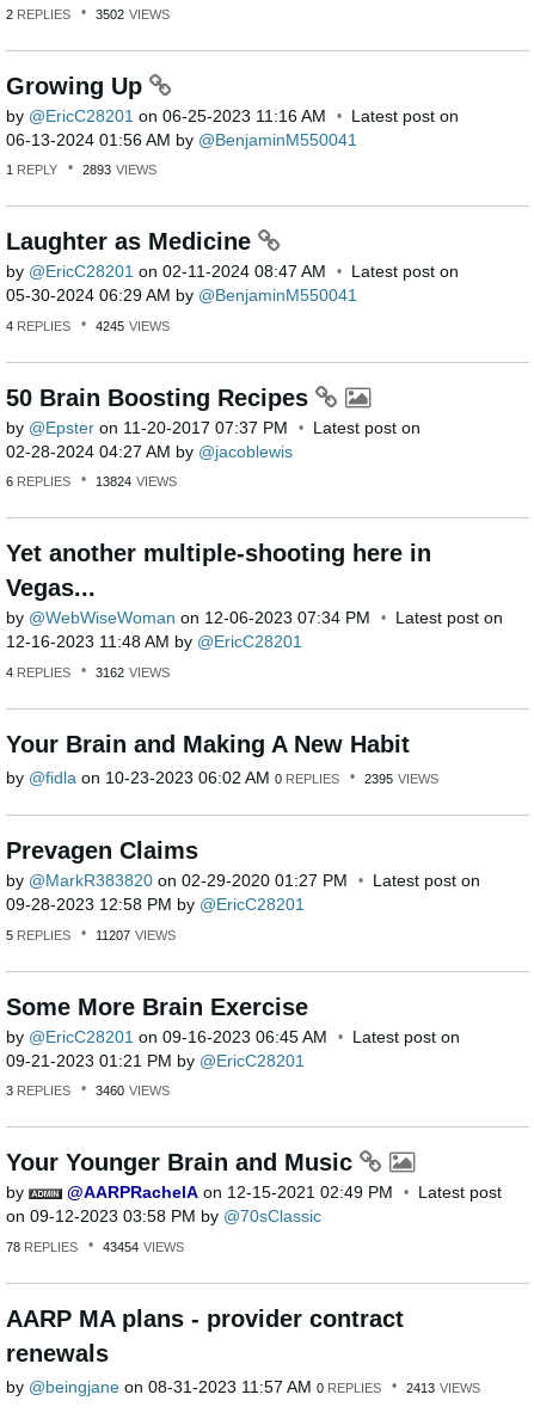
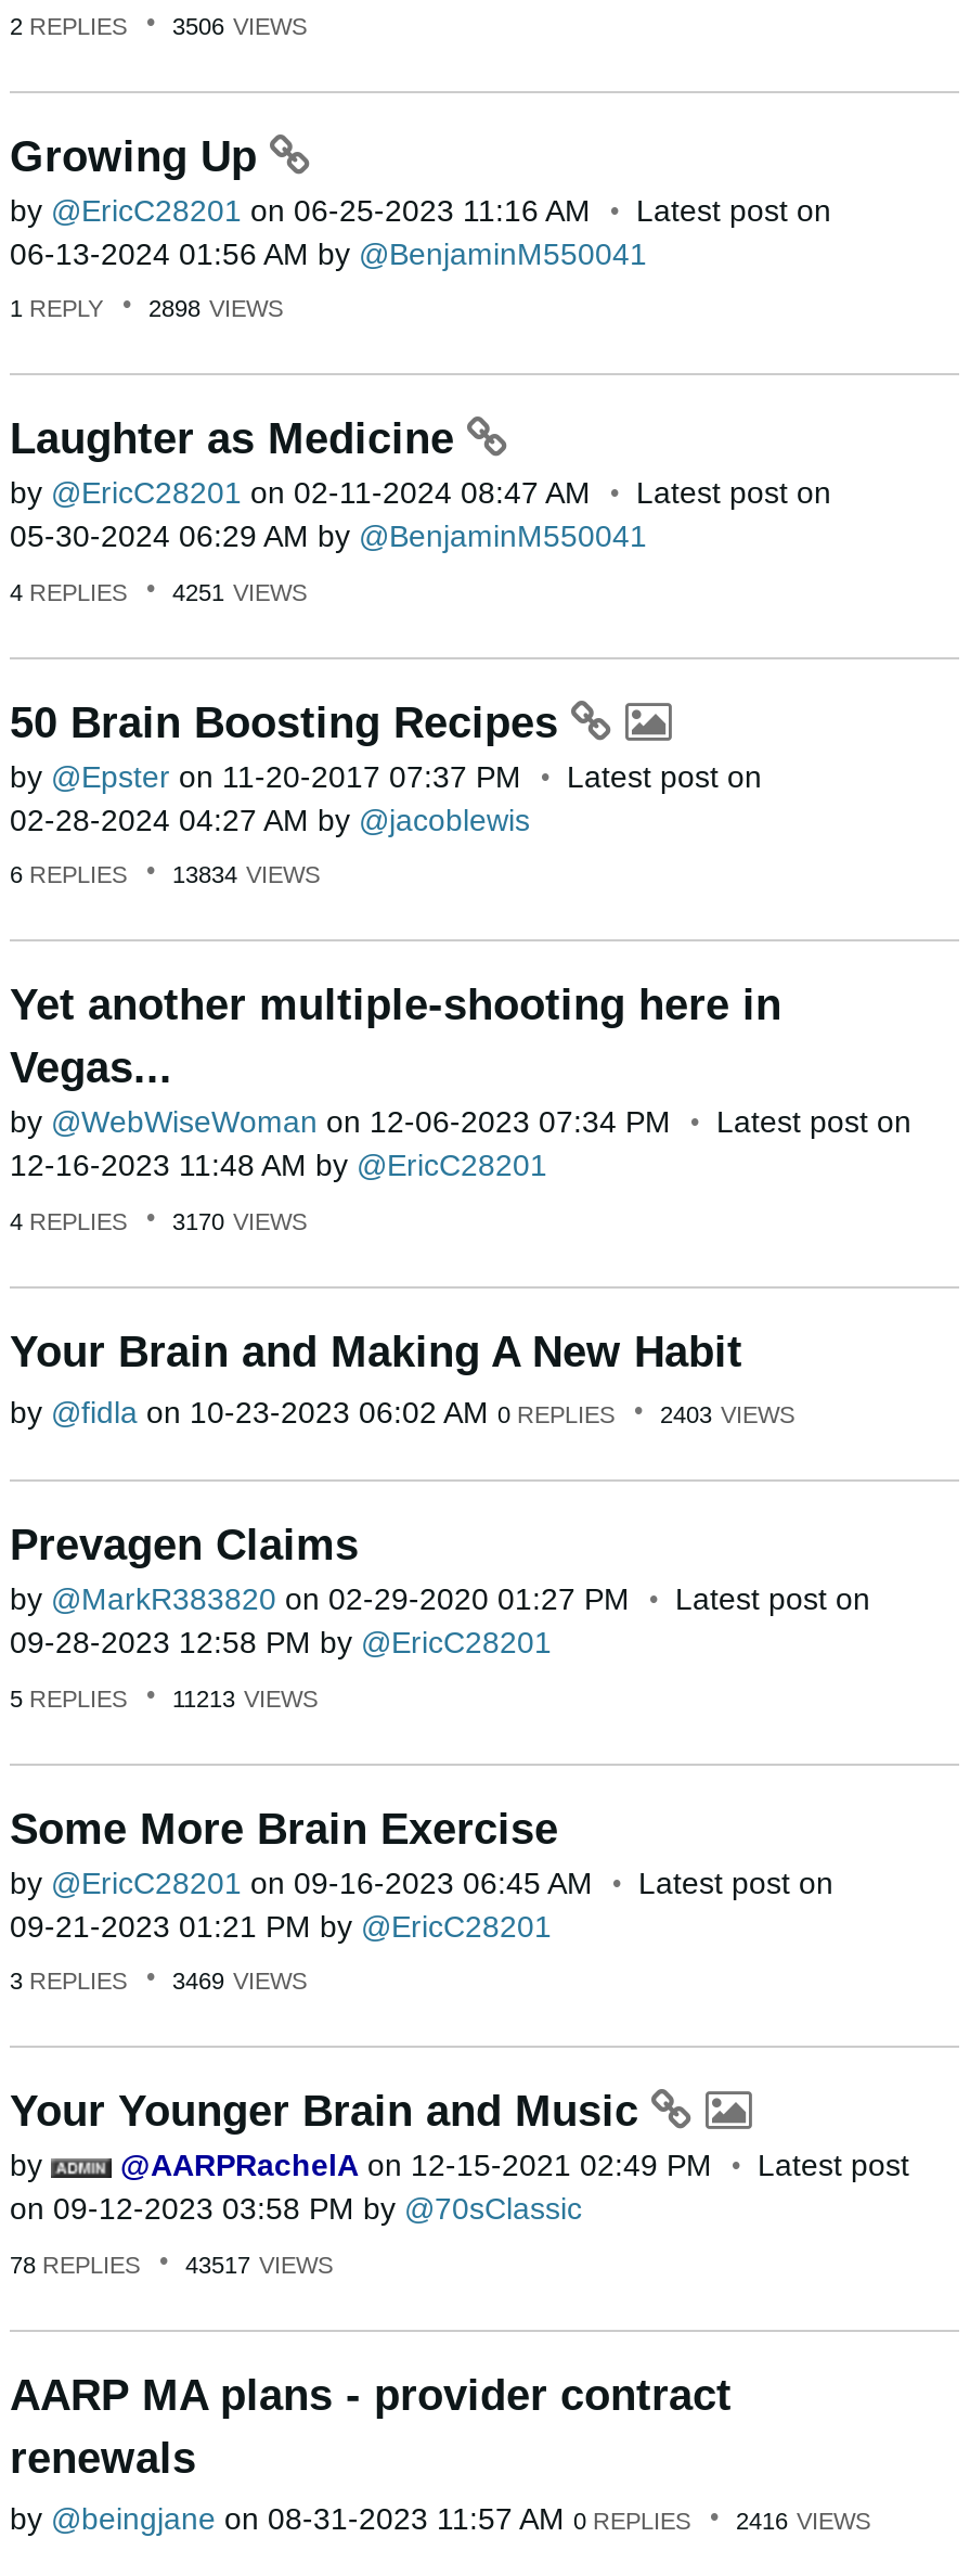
[6,7,170,21] 2 REPLIES 3502 VIEWS -> [10,12,307,38] 2 REPLIES 3506 VIEWS
[6,163,156,177] 1 REPLY 2893 VIEWS -> [10,295,283,321] 1 REPLY 2898 VIEWS
[6,319,170,333] 4 REPLIES 4245 VIEWS -> [10,579,307,605] 4 REPLIES 4251 VIEWS
[6,474,177,489] 6 REPLIES 13824 VIEWS -> [10,862,320,888] 6 REPLIES 13834 VIEWS
[6,665,170,679] 4 REPLIES 3162 VIEWS -> [10,1208,307,1234] 4 REPLIES 3170 VIEWS
[6,768,438,787] by fidla on 10-23-2023 06:02 AM 0 REPLIES 2395 VIEWS -> [10,1395,794,1430] by fidla on 10-23-2023 06:02 AM 0 REPLIES 2403 VIEWS
[6,928,176,942] 5 REPLIES 11207 VIEWS -> [10,1685,318,1711] 5 REPLIES 11213 VIEWS
[6,1084,170,1098] 3 REPLIES 3460 VIEWS -> [10,1968,307,1994] 3 REPLIES 3469 VIEWS
[6,1239,184,1254] 78 REPLIES 43454 VIEWS -> [10,2251,333,2277] 78 REPLIES 43517 VIEWS
[6,1377,480,1397] by beingjane on 08-31-2023 11:57 AM 0 REPLIES 2413 VIEWS -> [10,2502,870,2536] by beingjane on 08-31-2023 11:57 AM 0 REPLIES 2416 VIEWS

